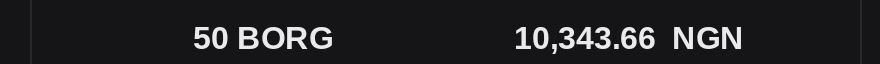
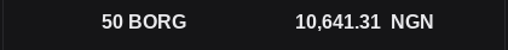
[514,21,744,55] 10,343.66 NGN -> [295,12,434,32] 10,641.31 NGN

